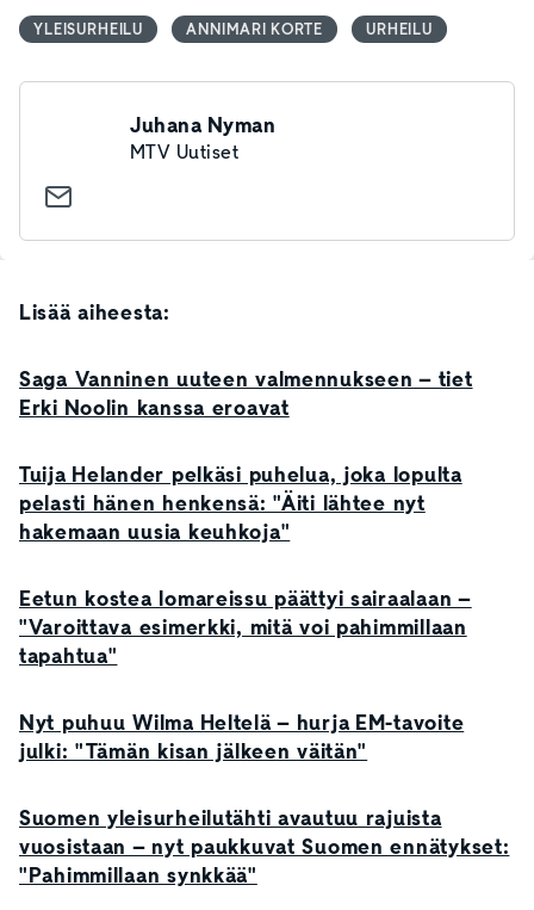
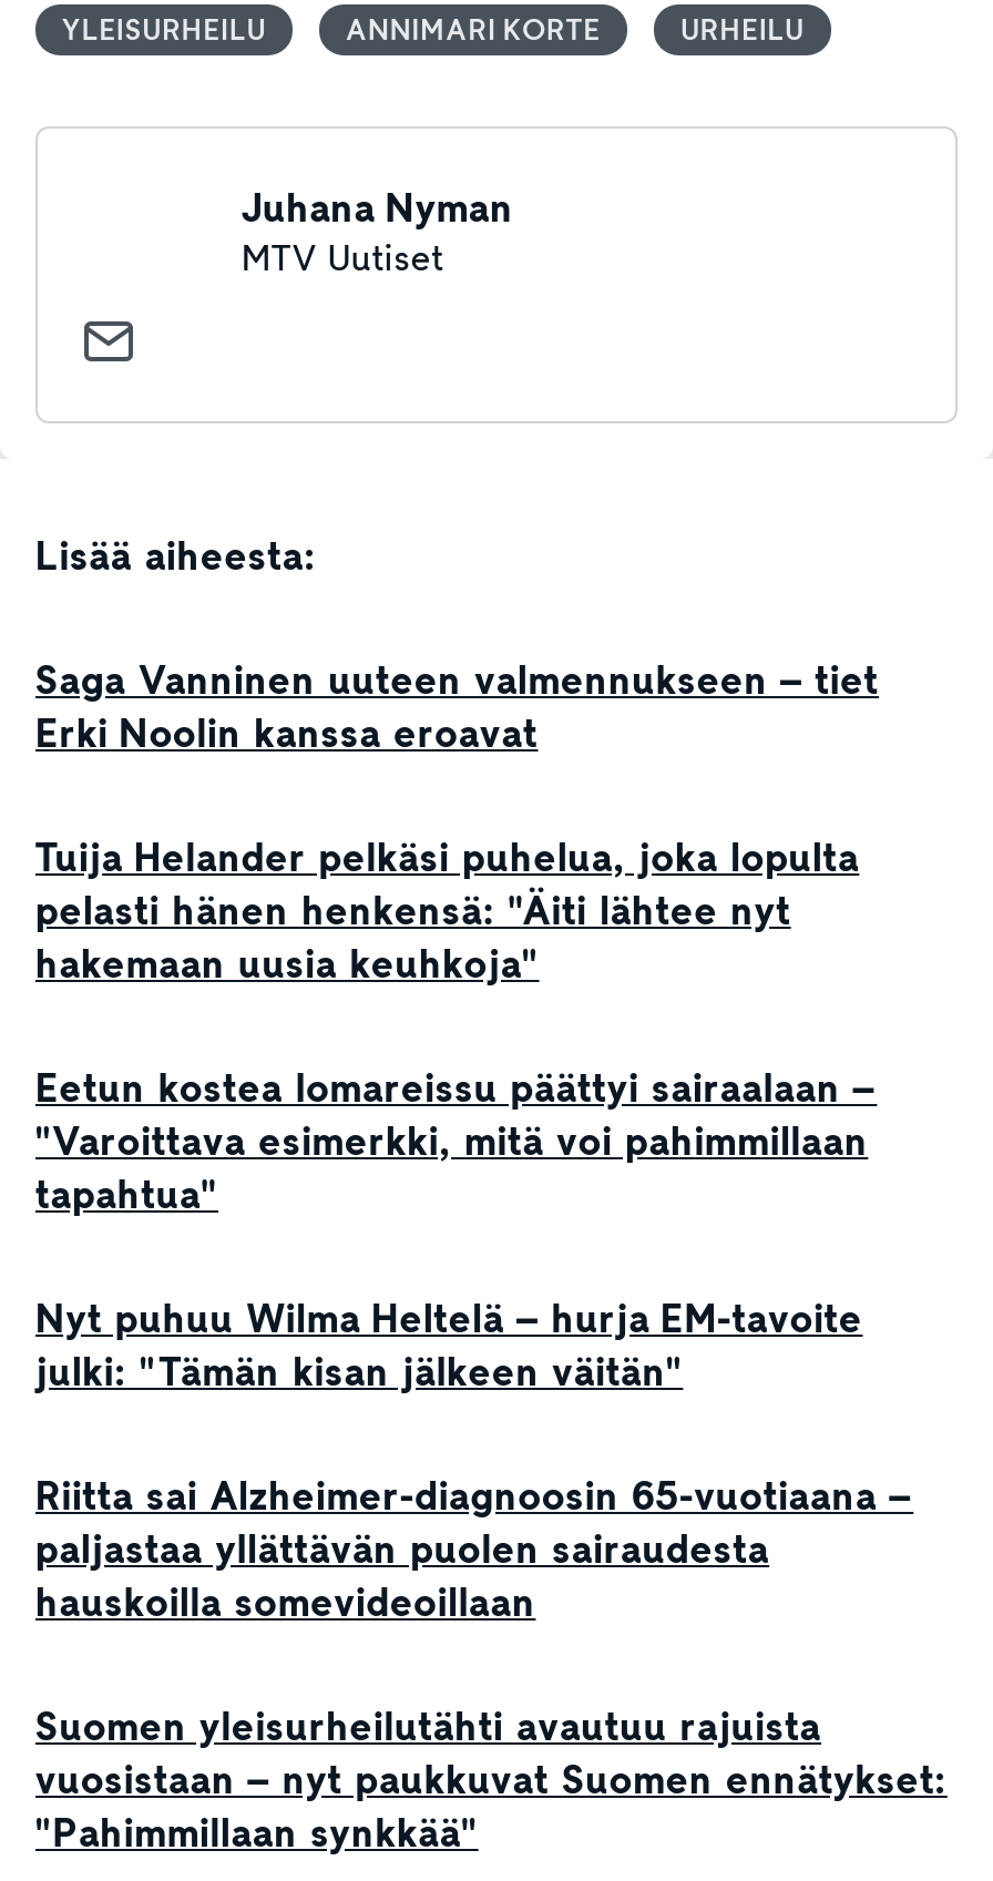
none -> [35,1469,913,1629] Riitta sai Alzheimer-diagnoosin 65-vuotiaana – | paljastaa yllättävän puolen sairaudesta | hauskoilla somevideoillaan

